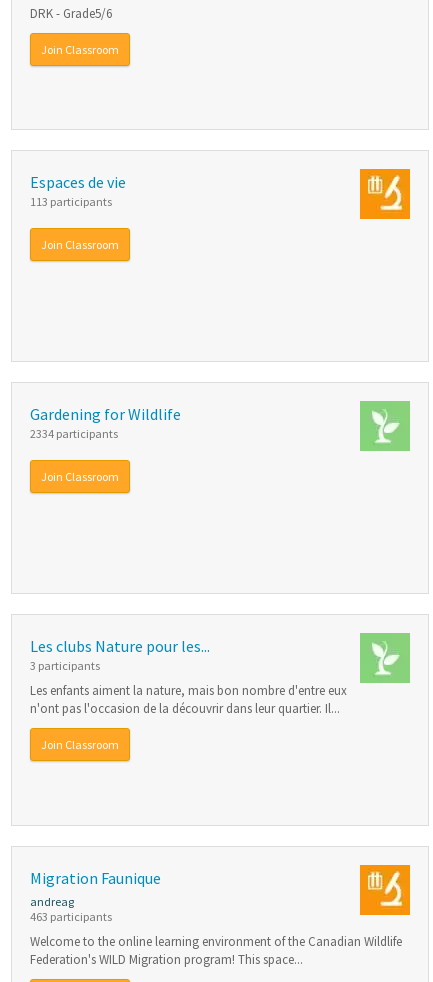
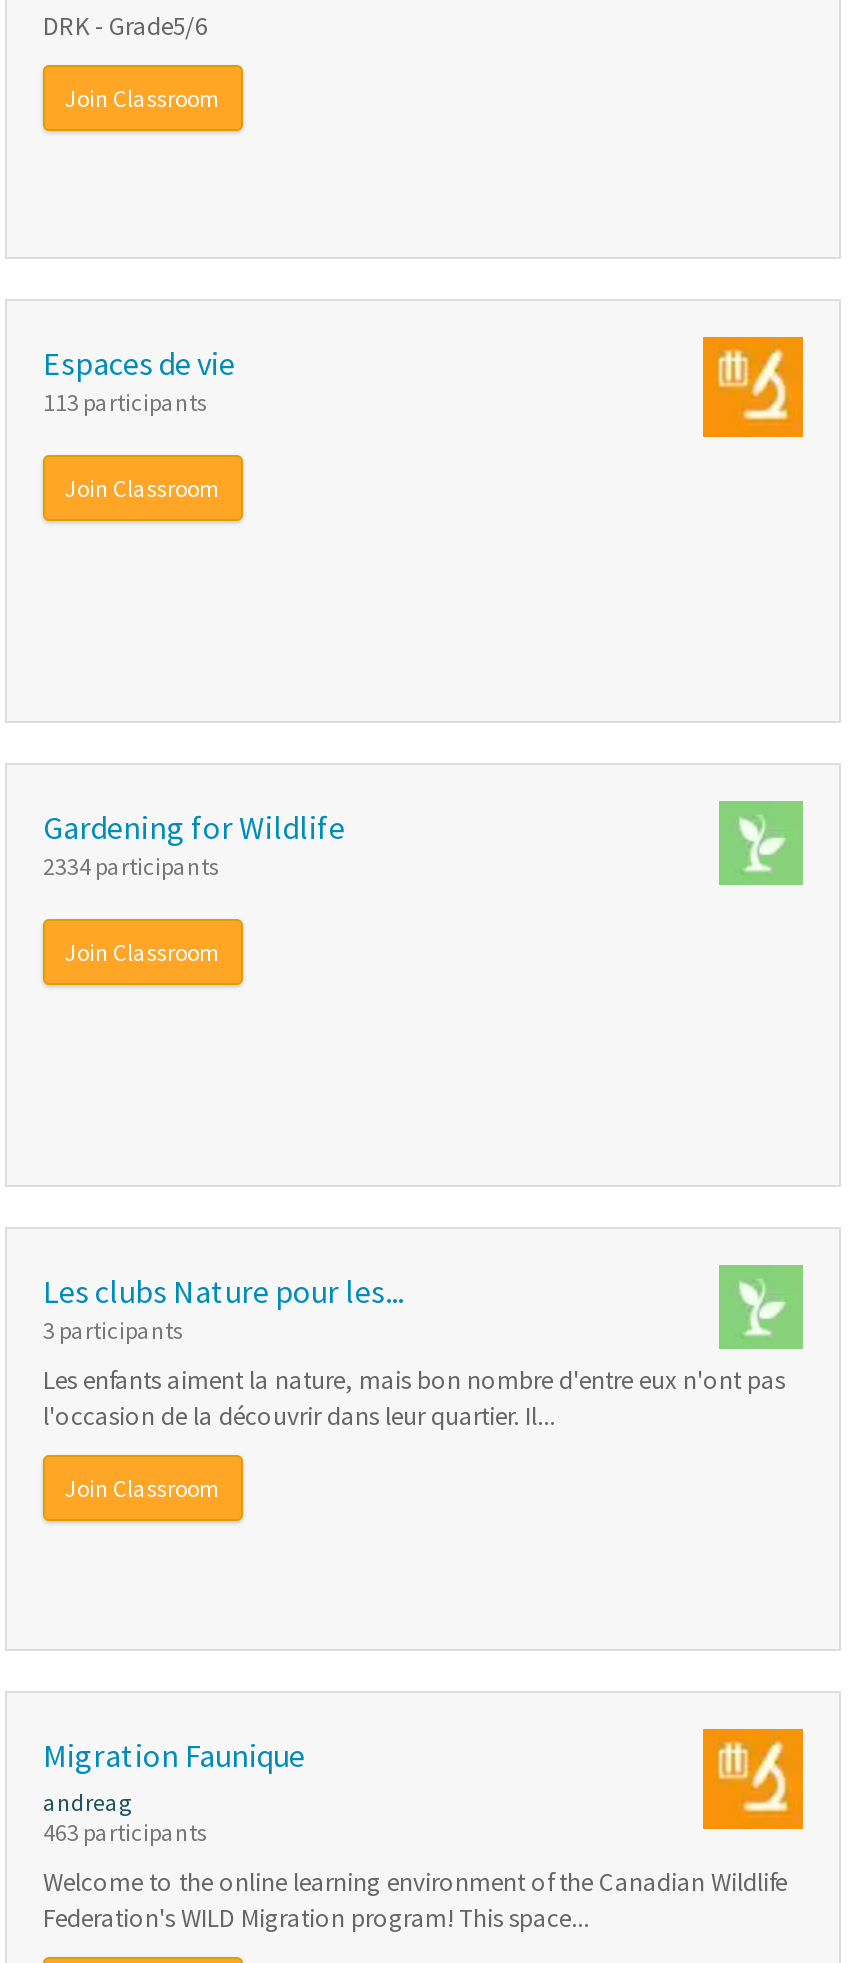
[359,400,411,452] [image] -> [703,801,803,901] [image]
[359,632,400,675] [image] -> [703,1265,799,1349] [image]

